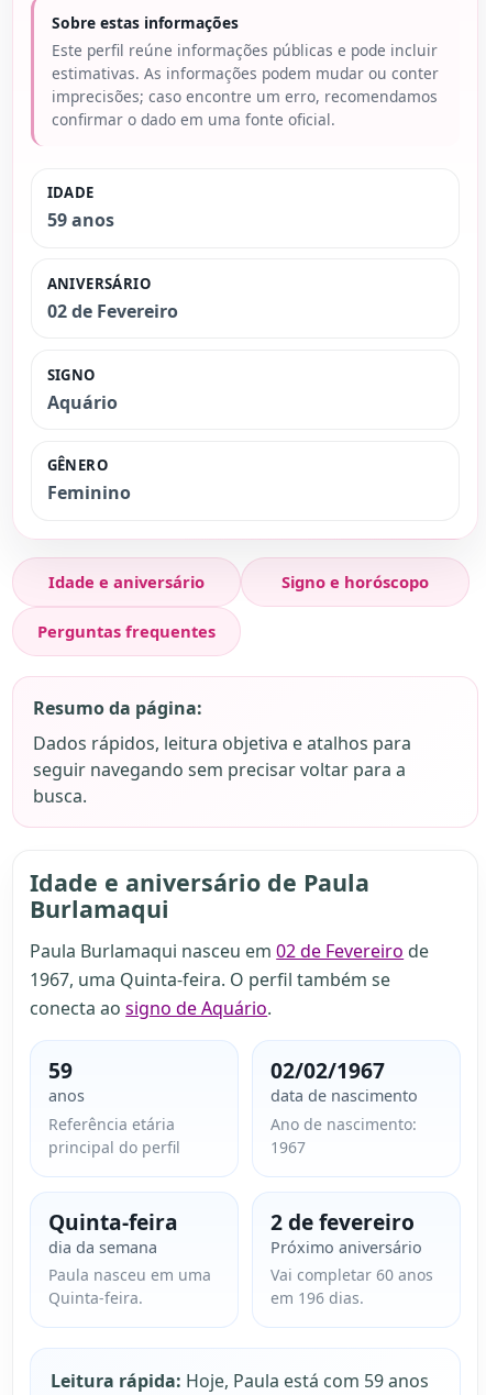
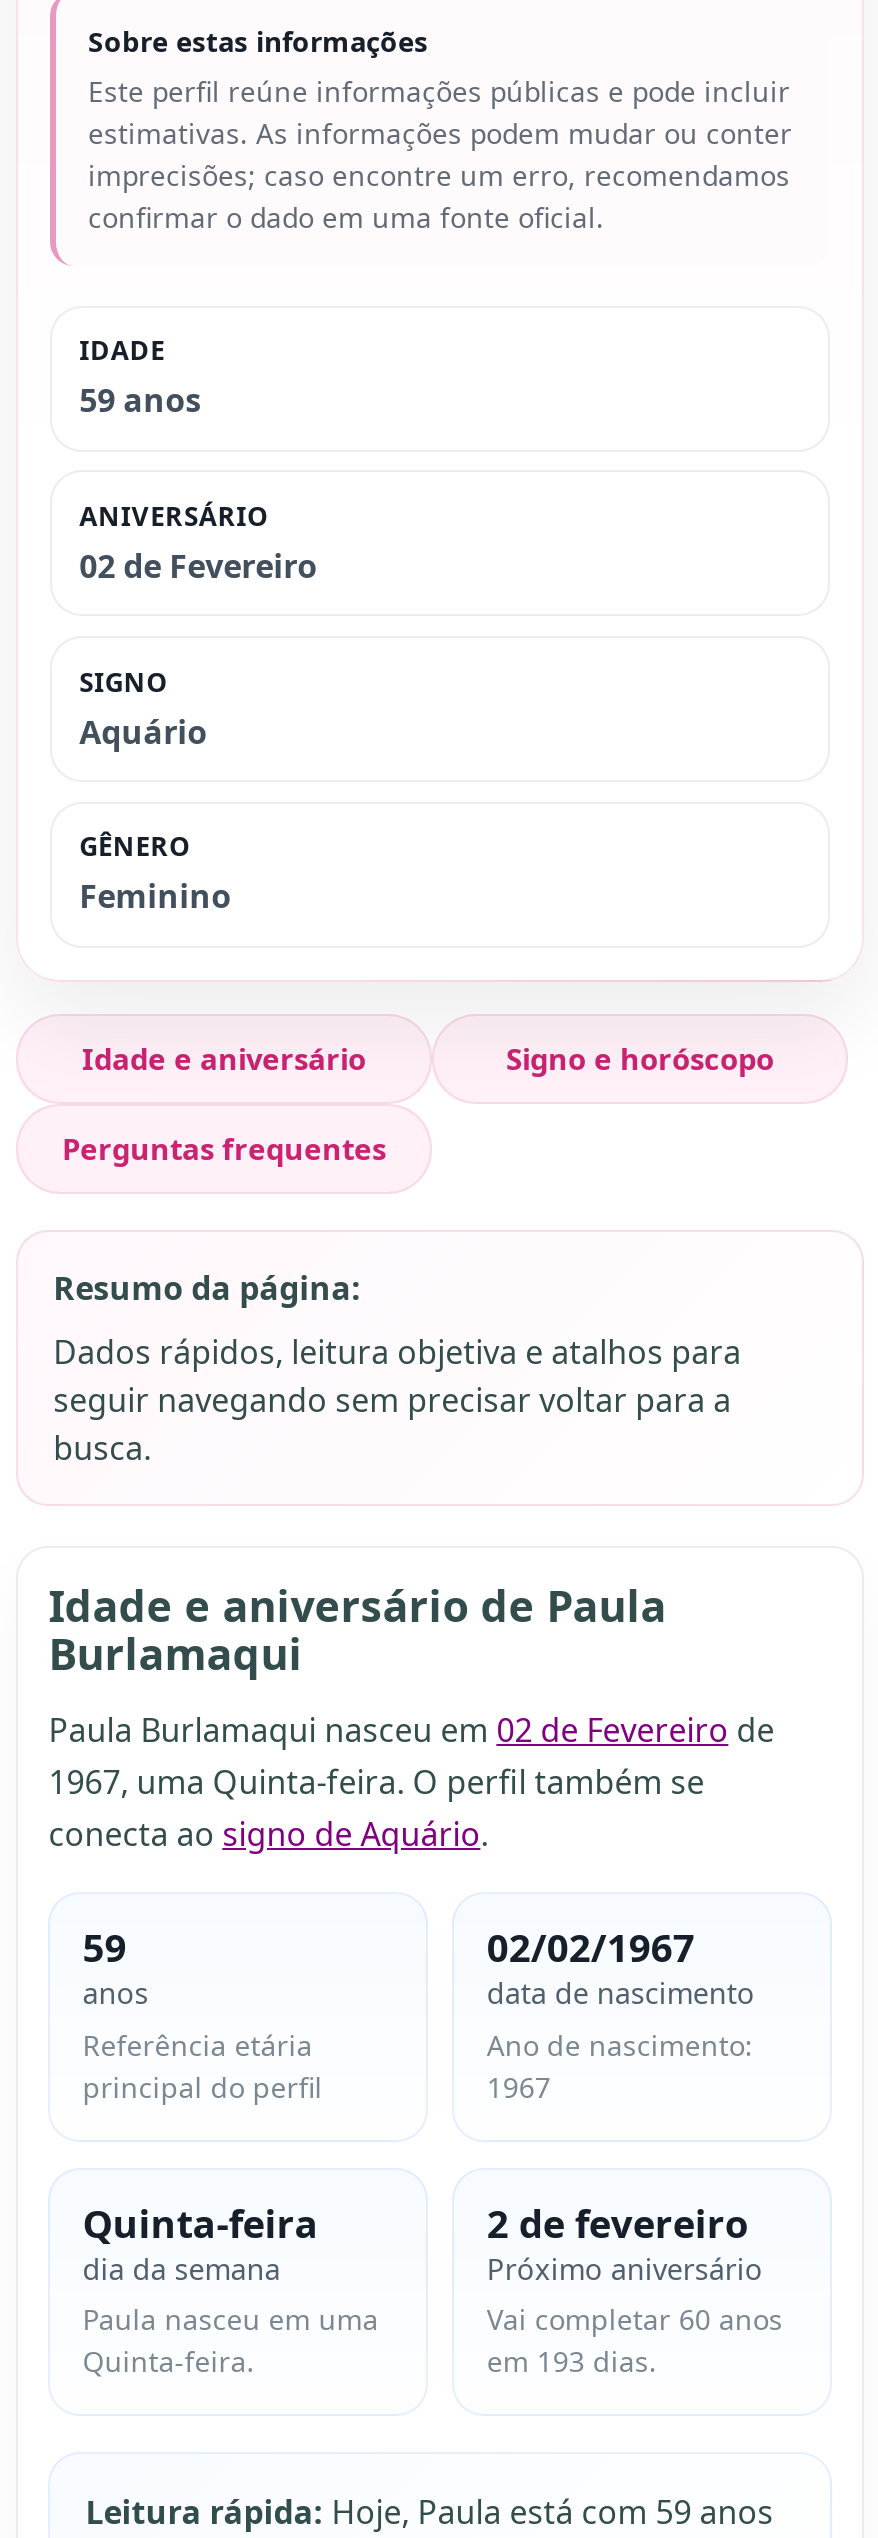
[271,1288,364,1309] em 196 dias. -> [487,2343,657,2381] em 193 dias.

